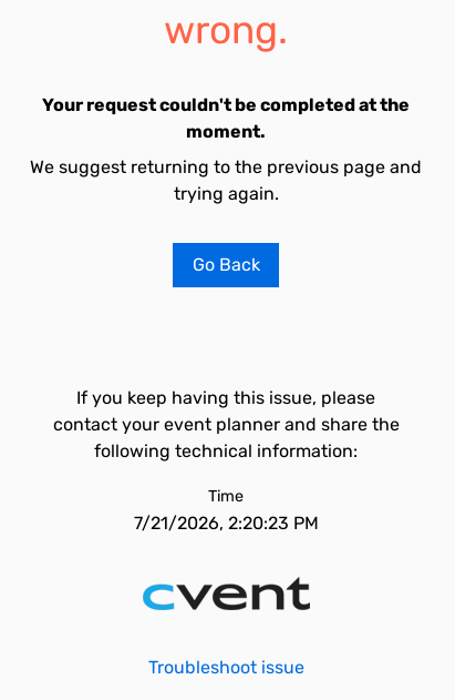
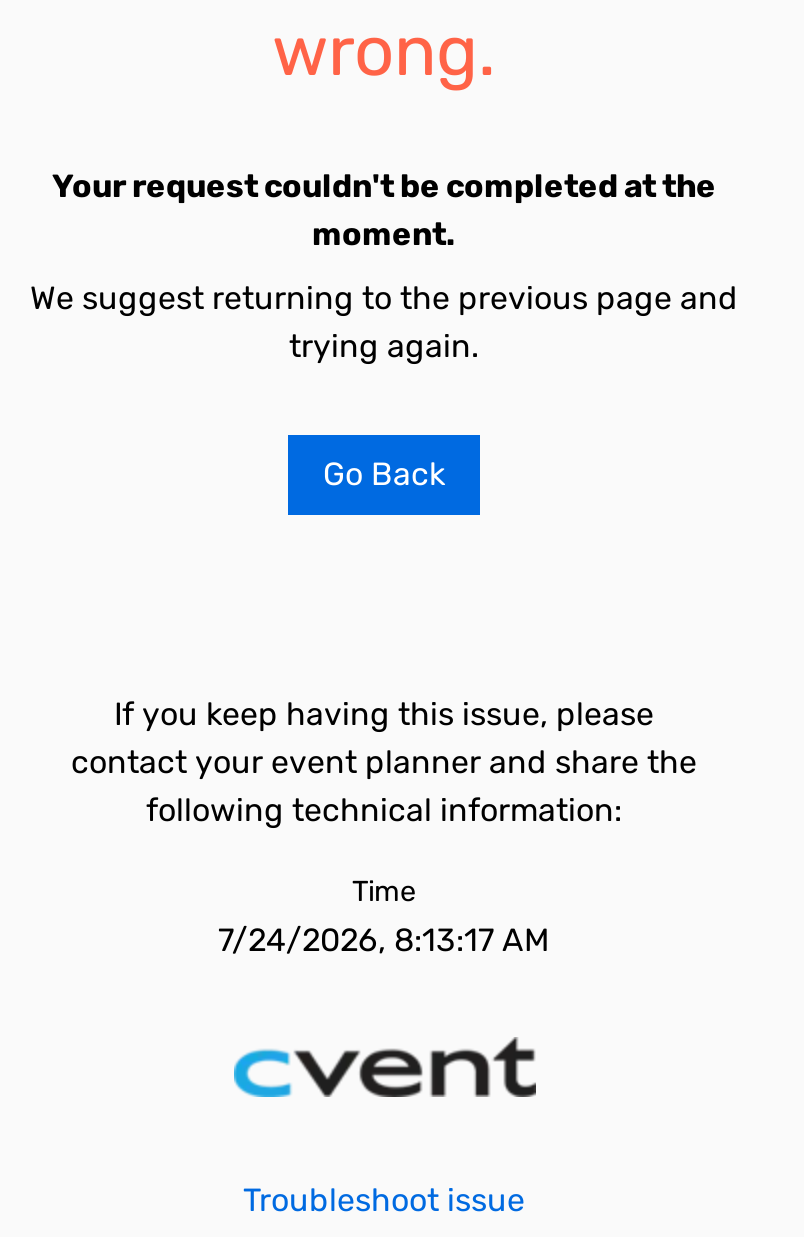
[133,513,318,534] 7/21/2026, 2:20:23 PM -> [218,921,550,959] 7/24/2026, 8:13:17 AM

